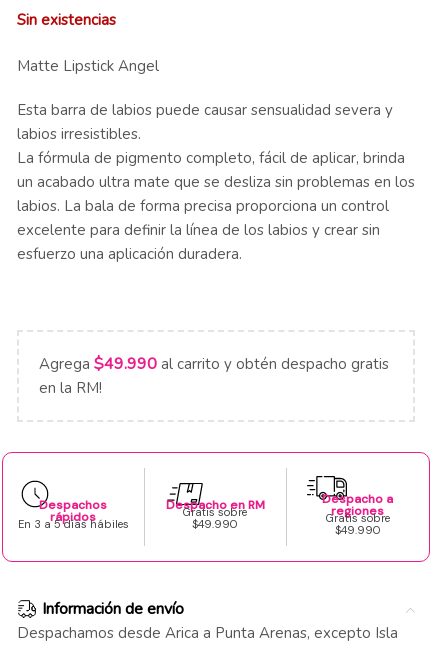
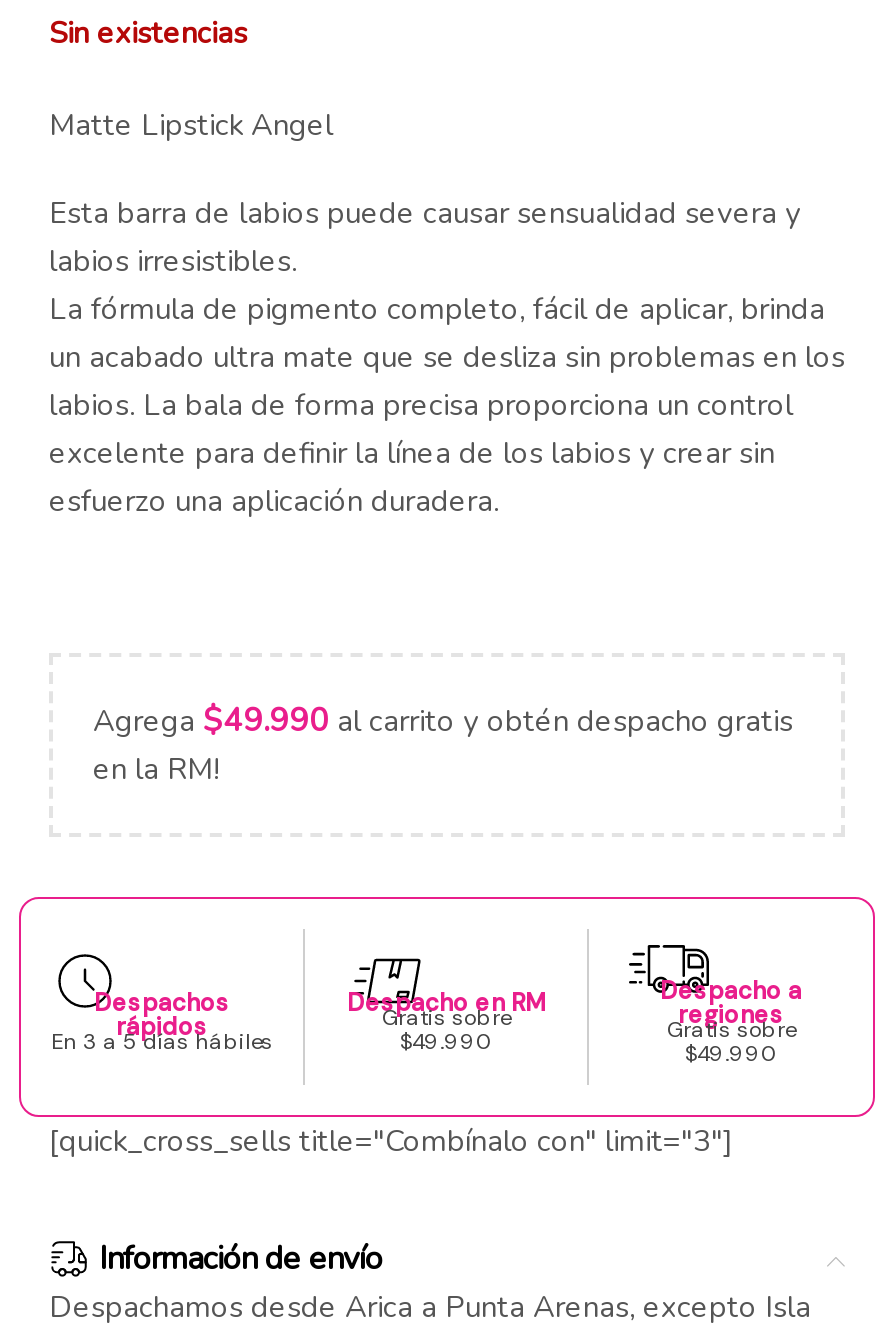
none -> [49,1122,733,1162] [quick_cross_sells title="Combínalo con" limit="3"]

